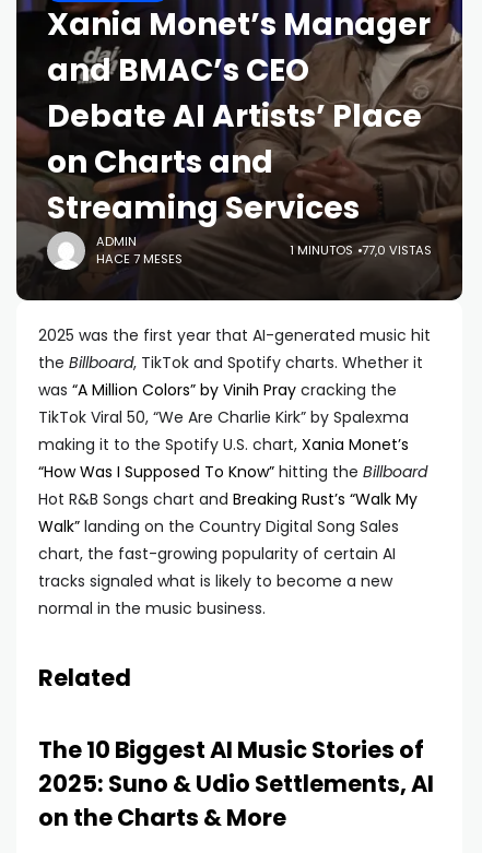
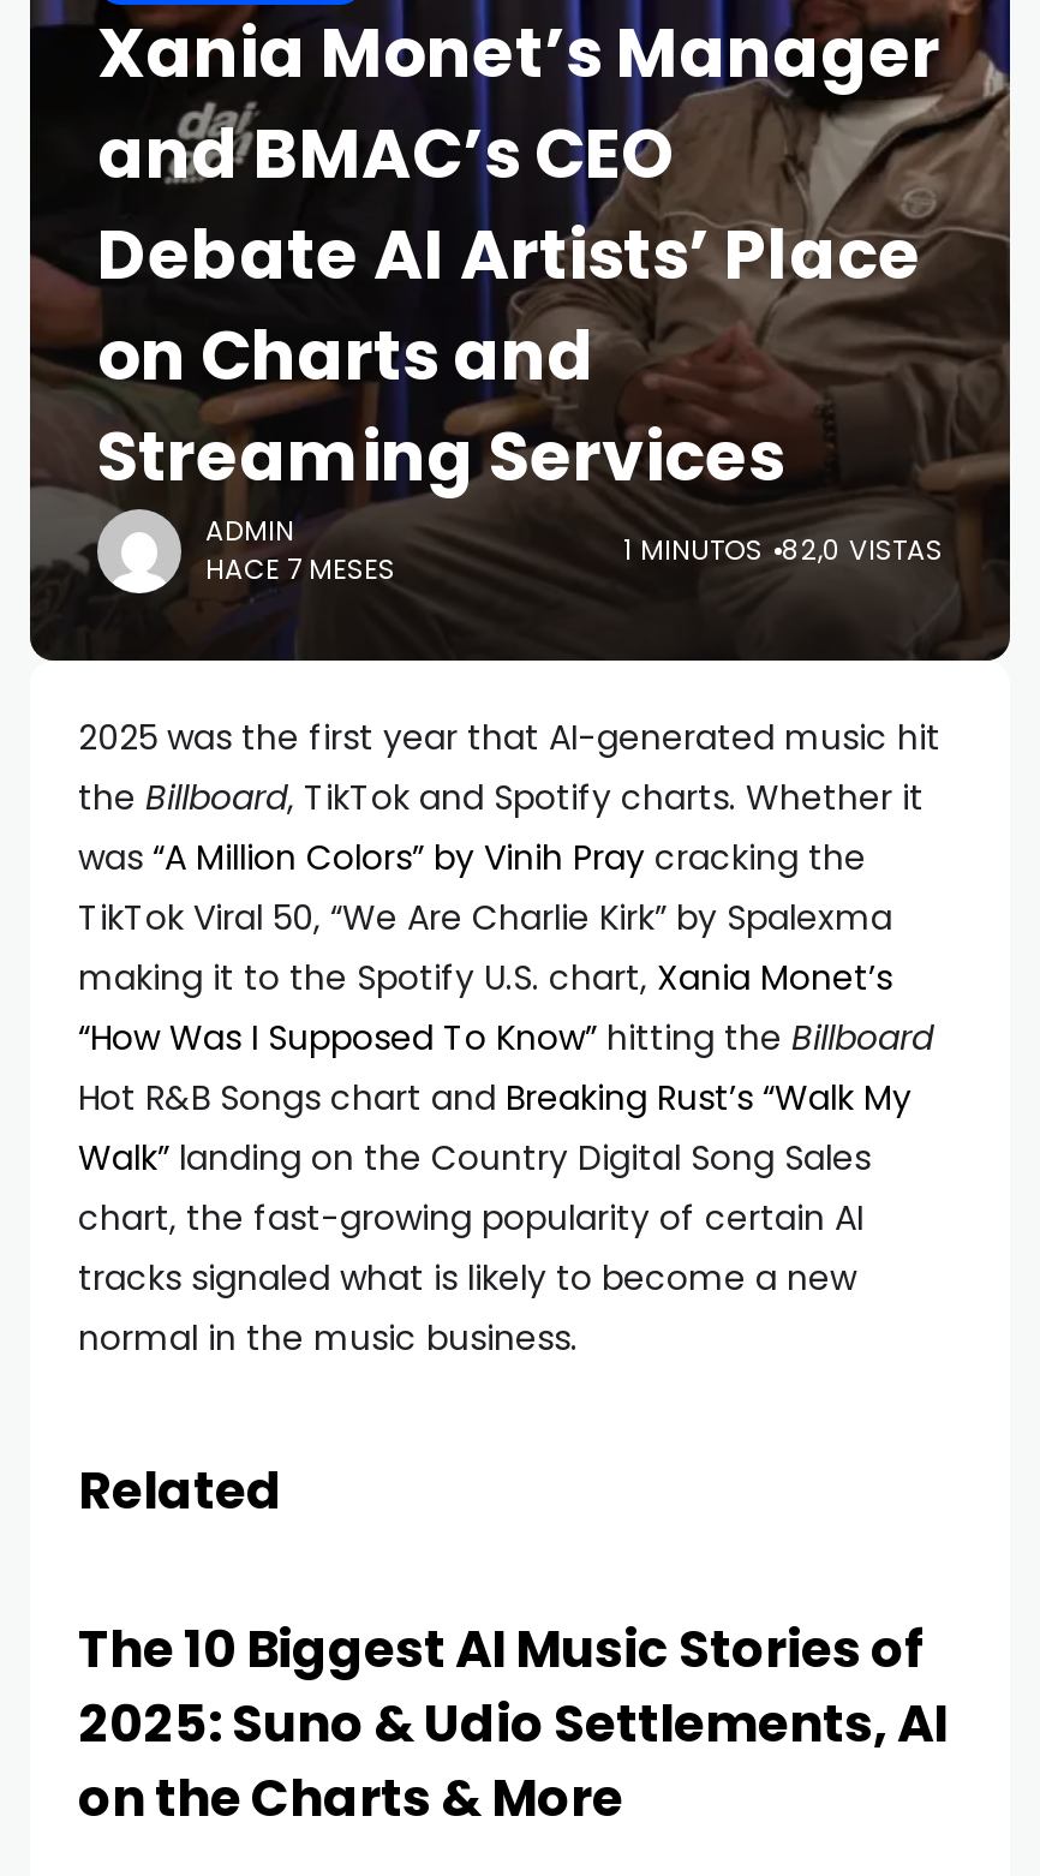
[290,242,432,259] 1 MINUTOS 77,0 VISTAS -> [623,532,943,570] 1 MINUTOS 82,0 VISTAS

